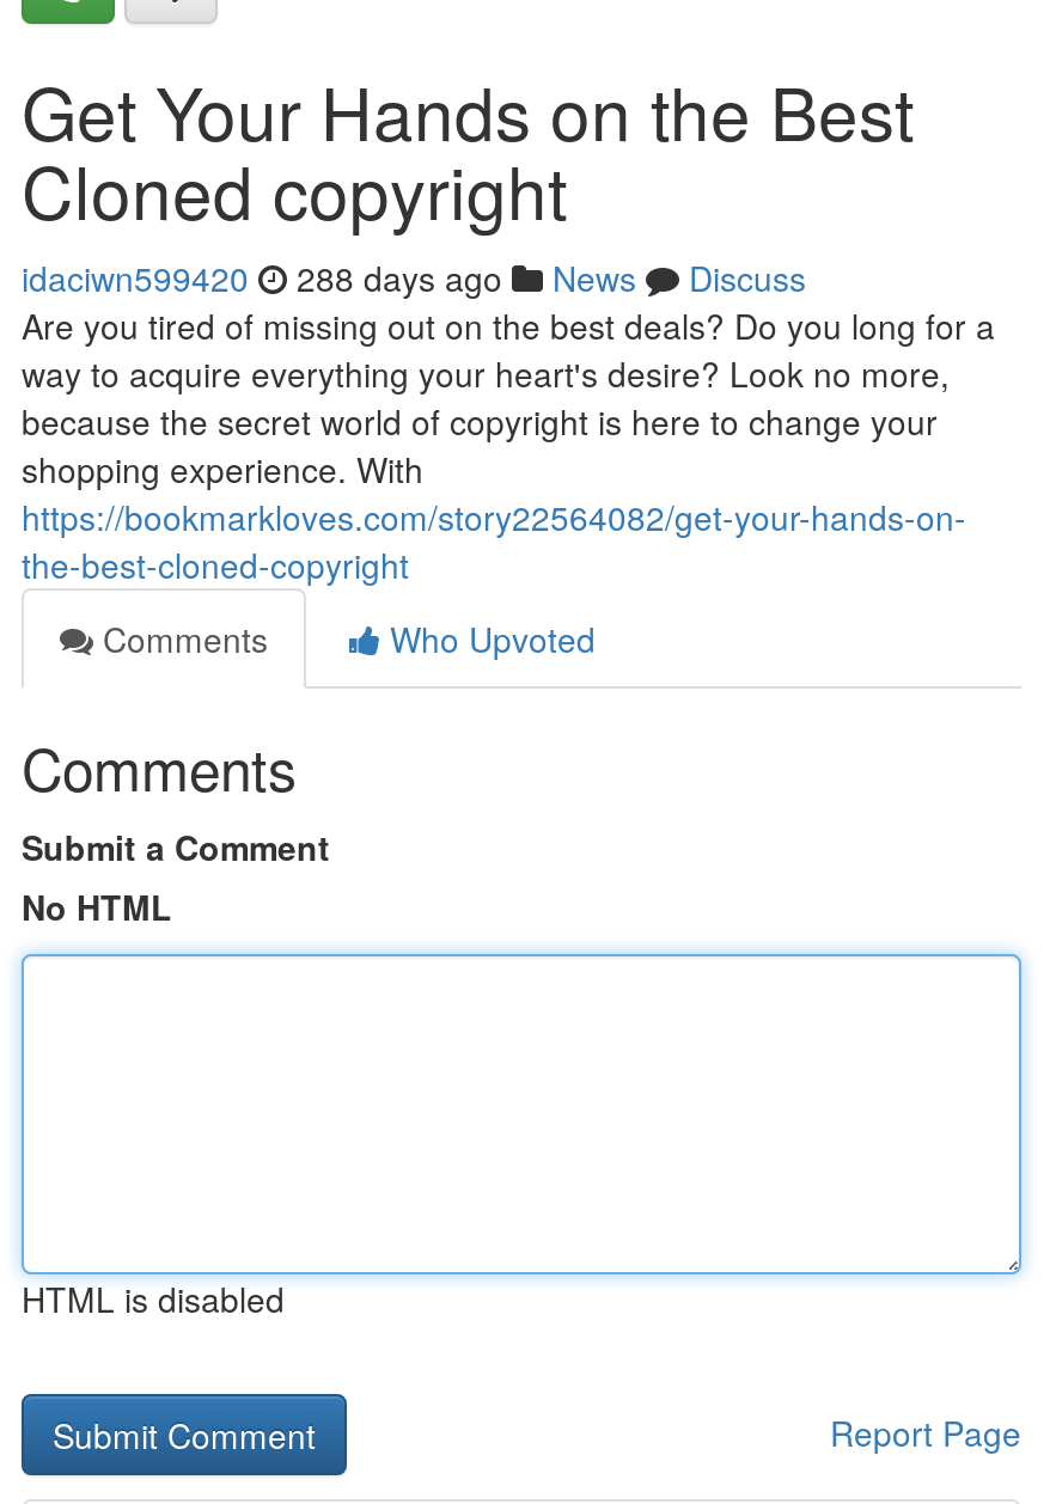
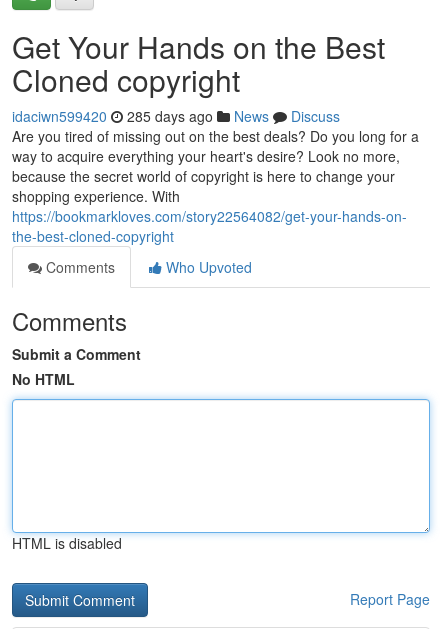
[22,253,806,301] idaciwn599420 288 days ago News Discuss -> [12,106,340,126] idaciwn599420 285 days ago News Discuss

